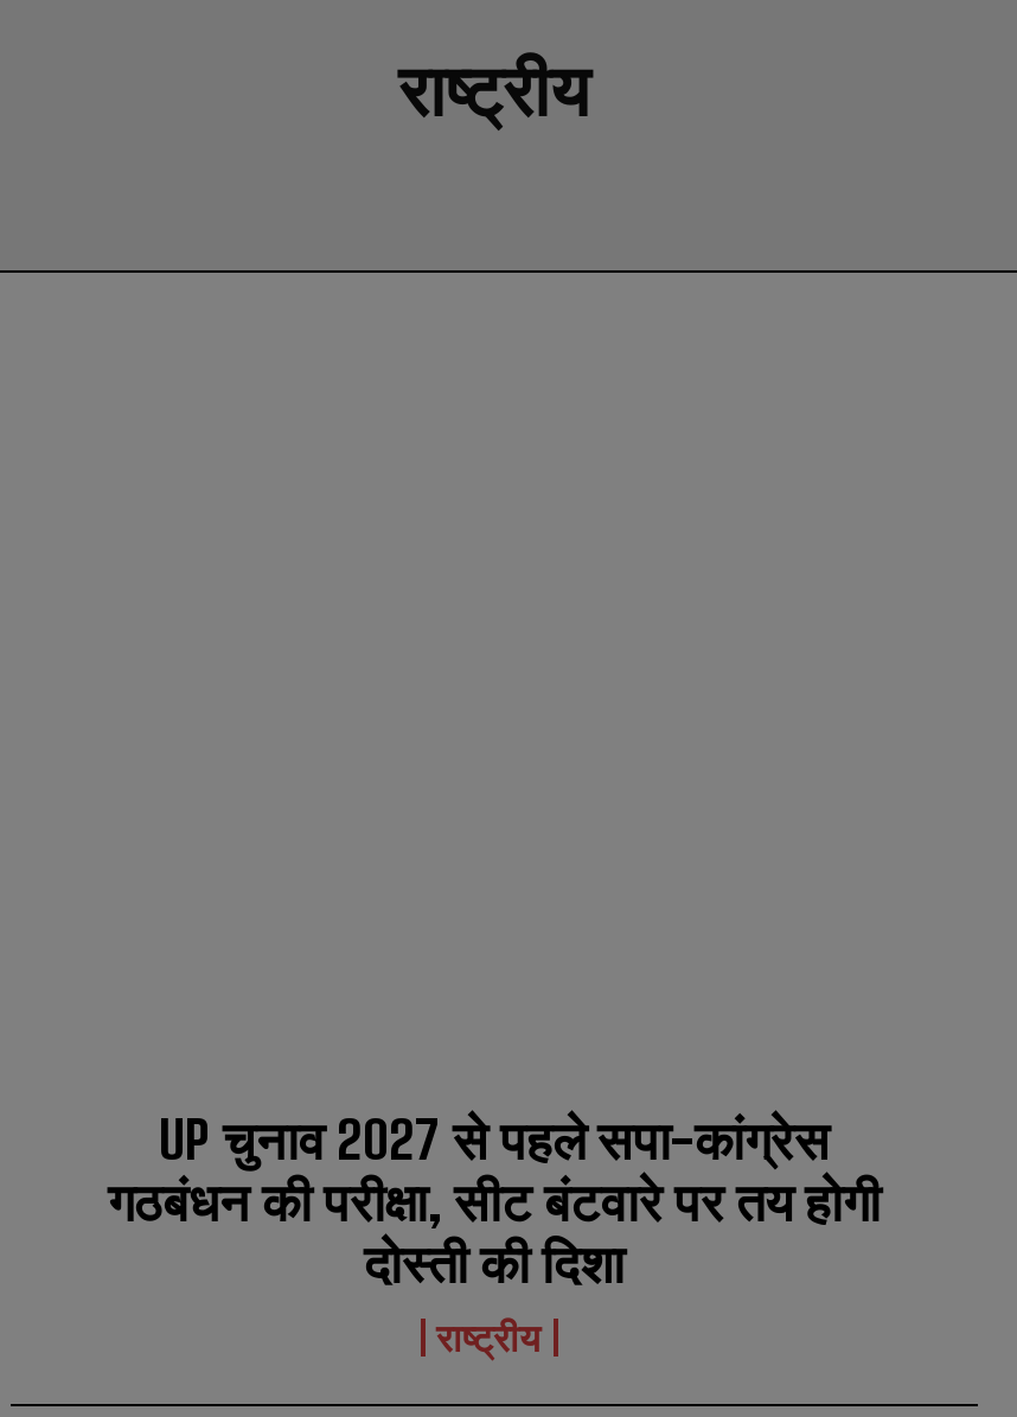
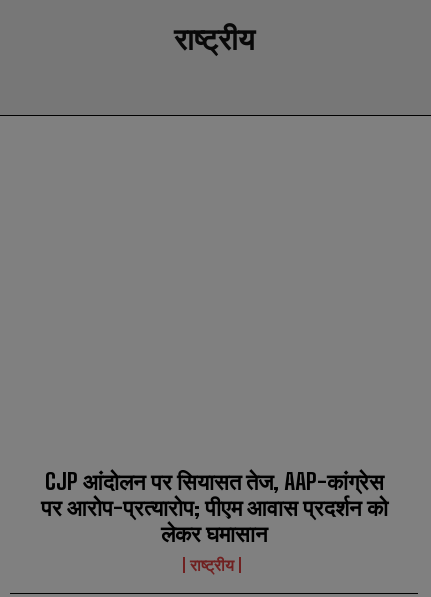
[108,1108,881,1295] UP चुनाव 2027 से पहले सपा-कांग्रेस | गठबंधन की परीक्षा, सीट बंटवारे पर तय होगी | दोस्ती की दिशा -> [40,468,387,547] CJP आंदोलन पर सियासत तेज, AAP-कांग्रेस | पर आरोप-प्रत्यारोप; पीएम आवास प्रदर्शन को | लेकर घमासान

